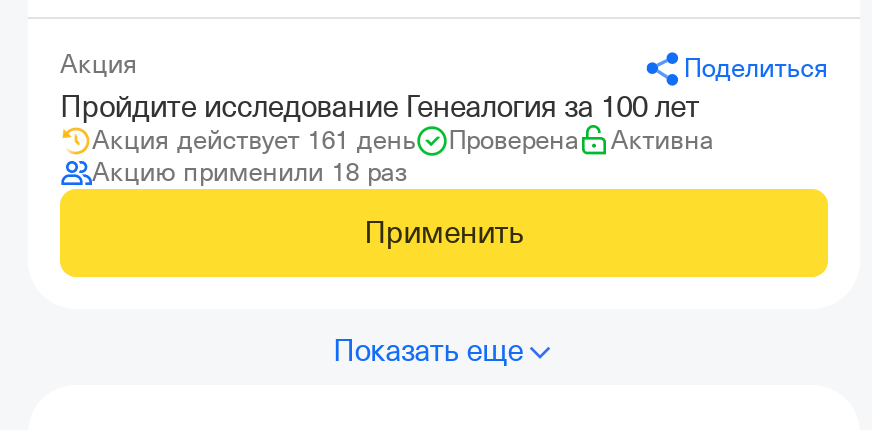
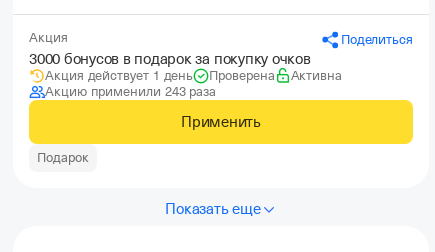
[60,91,699,155] Пройдите исследование Генеалогия за 100 лет | Акция действует 161 день -> [29,51,311,83] 3000 бонусов в подарок за покупку очков | Акция действует 1 день
[92,157,406,187] Акцию применили 18 раз -> [45,84,216,99] Акцию применили 243 раза
none -> [37,150,89,165] Подарок

